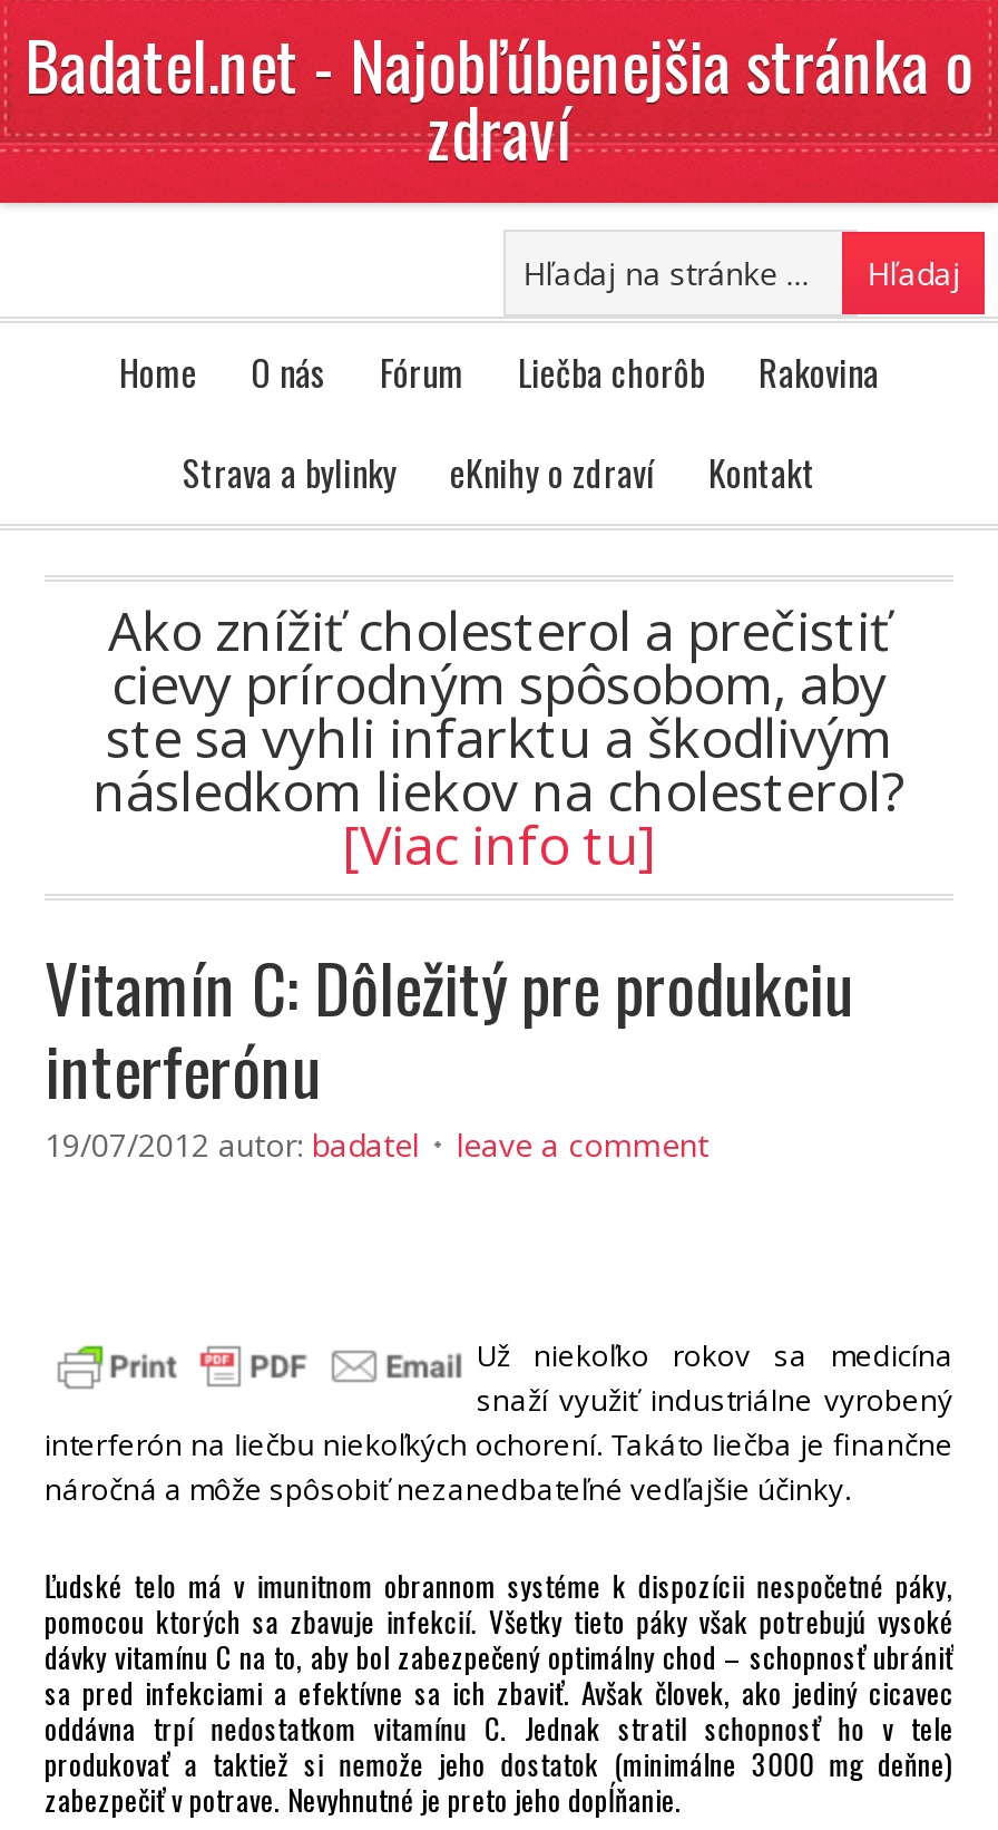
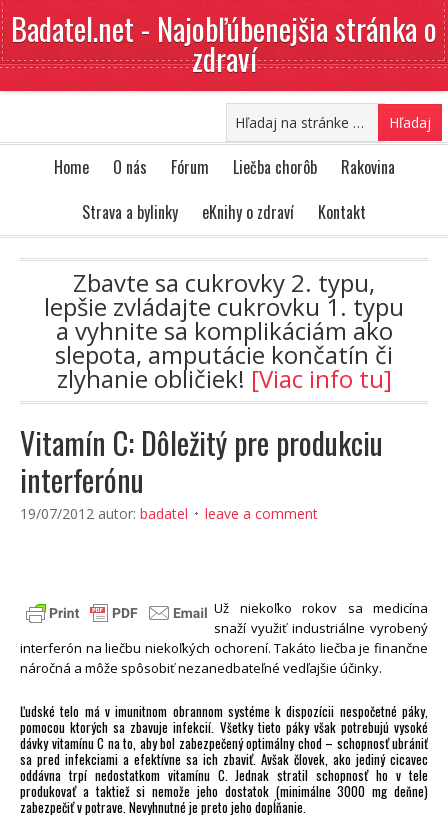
[92,593,906,880] Ako znížiť cholesterol a prečistiť | cievy prírodným spôsobom, aby | ste sa vyhli infarktu a škodlivým | následkom liekov na cholesterol? | [Viac info tu] -> [44,266,404,395] Zbavte sa cukrovky 2. typu, | lepšie zvládajte cukrovku 1. typu | a vyhnite sa komplikáciám ako | slepota, amputácie končatín či | zlyhanie obličiek![Viac info tu]

